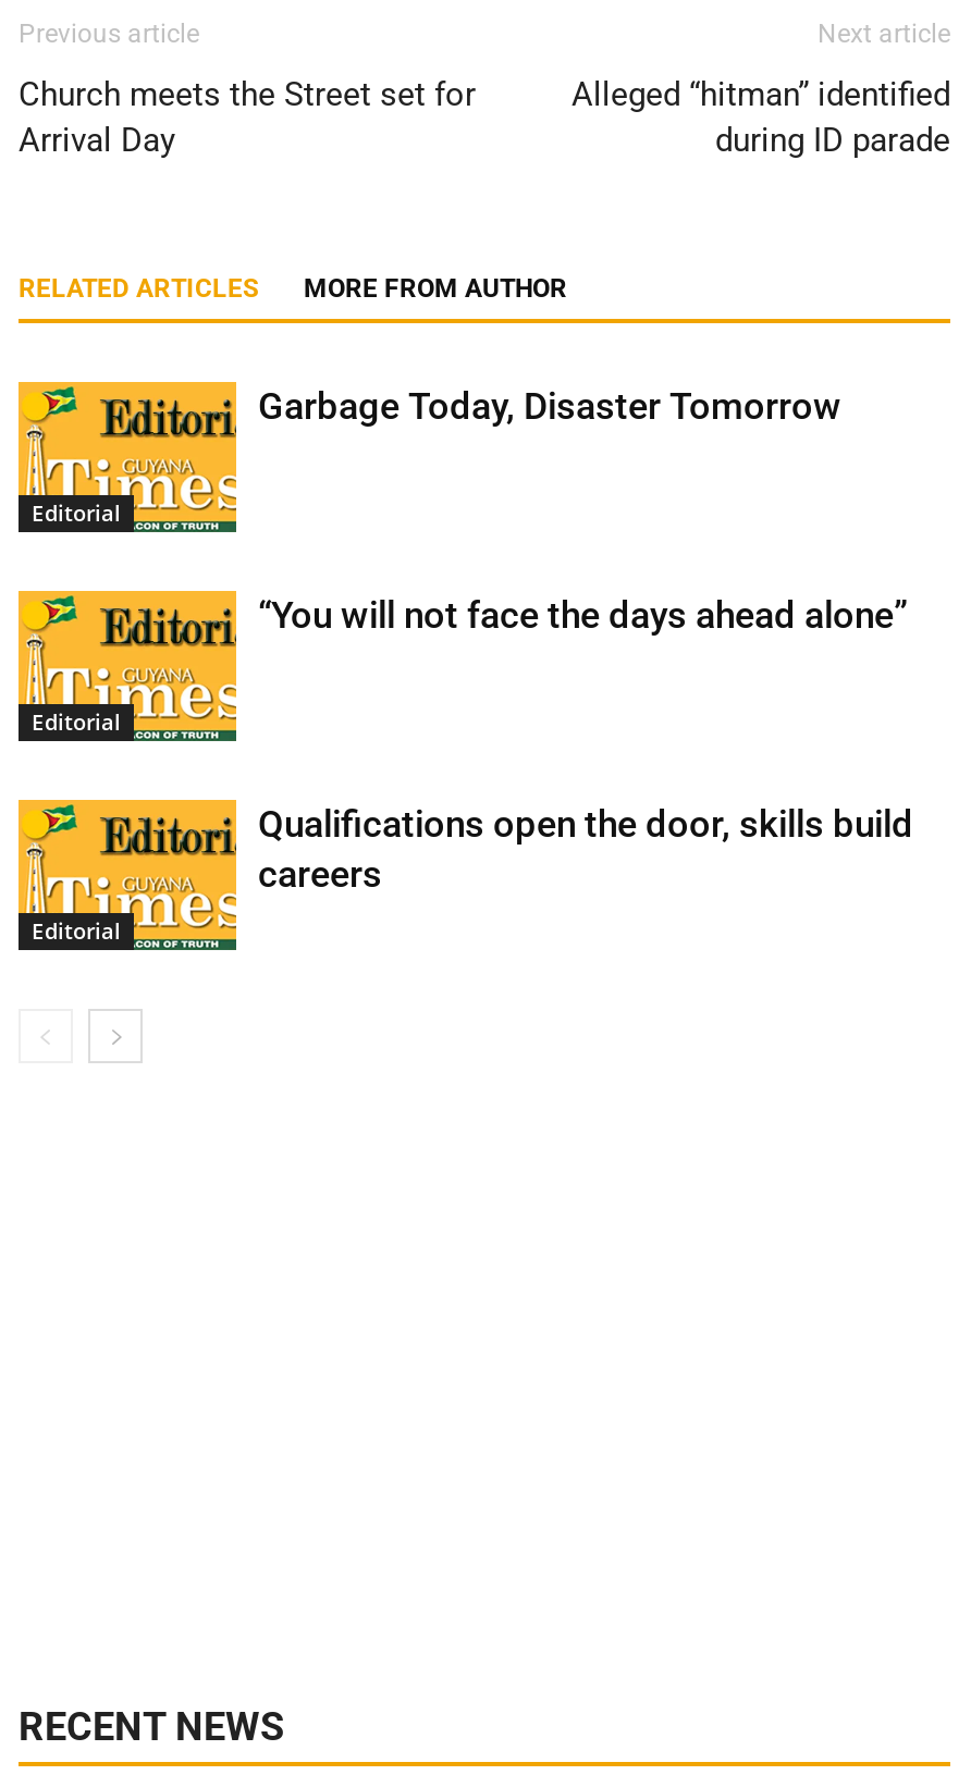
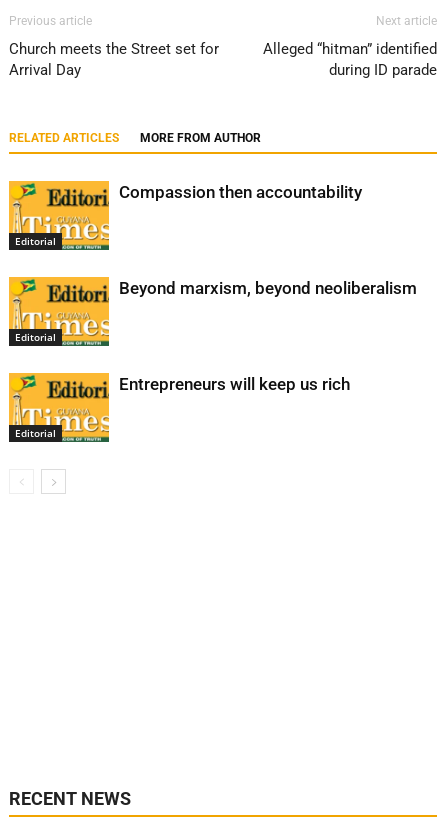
[258,384,841,428] Garbage Today, Disaster Tomorrow -> [119,182,362,202] Compassion then accountability
[258,593,909,637] “You will not face the days ahead alone” -> [119,278,417,298] Beyond marxism, beyond neoliberalism
[258,802,913,896] Qualifications open the door, skills build | careers -> [119,374,350,394] Entrepreneurs will keep us rich

